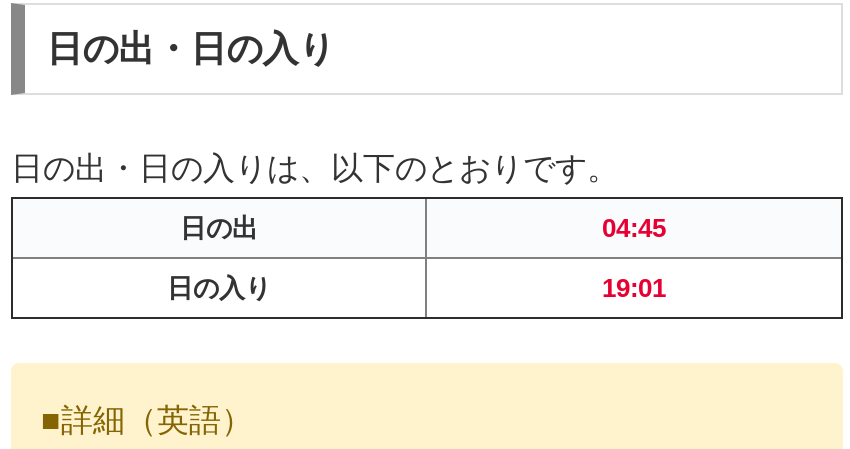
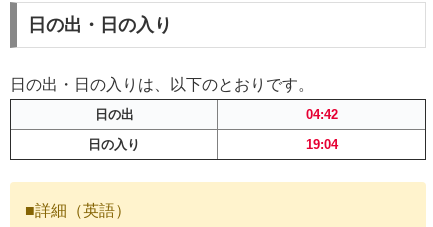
[602,212,666,242] 04:45 -> [305,107,337,122] 04:42
[602,272,666,302] 19:01 -> [305,137,337,152] 19:04

